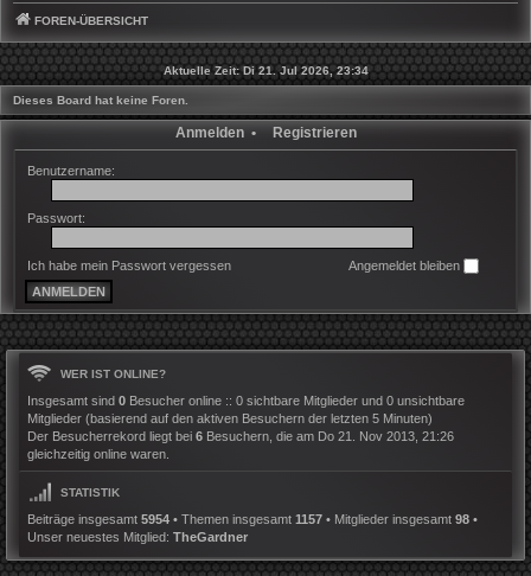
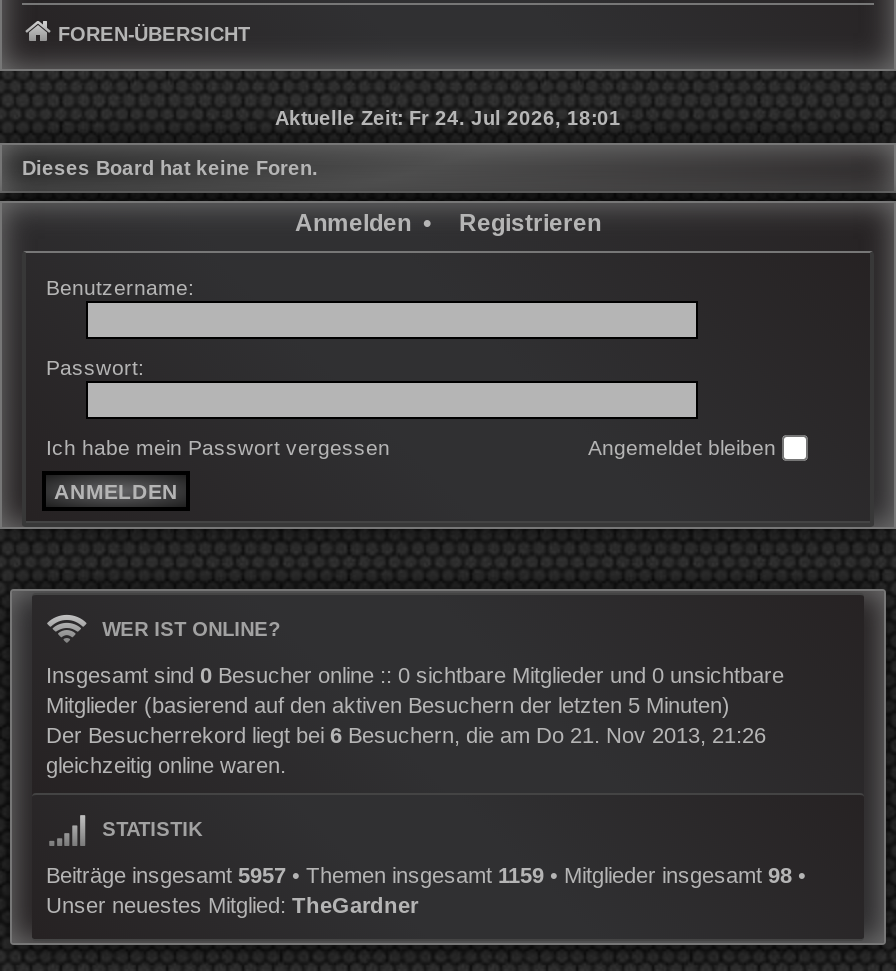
[163,64,368,77] Aktuelle Zeit: Di 21. Jul 2026, 23:34 -> [275,106,621,128] Aktuelle Zeit: Fr 24. Jul 2026, 18:01
[27,512,478,527] Beiträge insgesamt 5954 • Themen insgesamt 1157 • Mitglieder insgesamt 98 • -> [46,864,806,888] Beiträge insgesamt 5957 • Themen insgesamt 1159 • Mitglieder insgesamt 98 •

